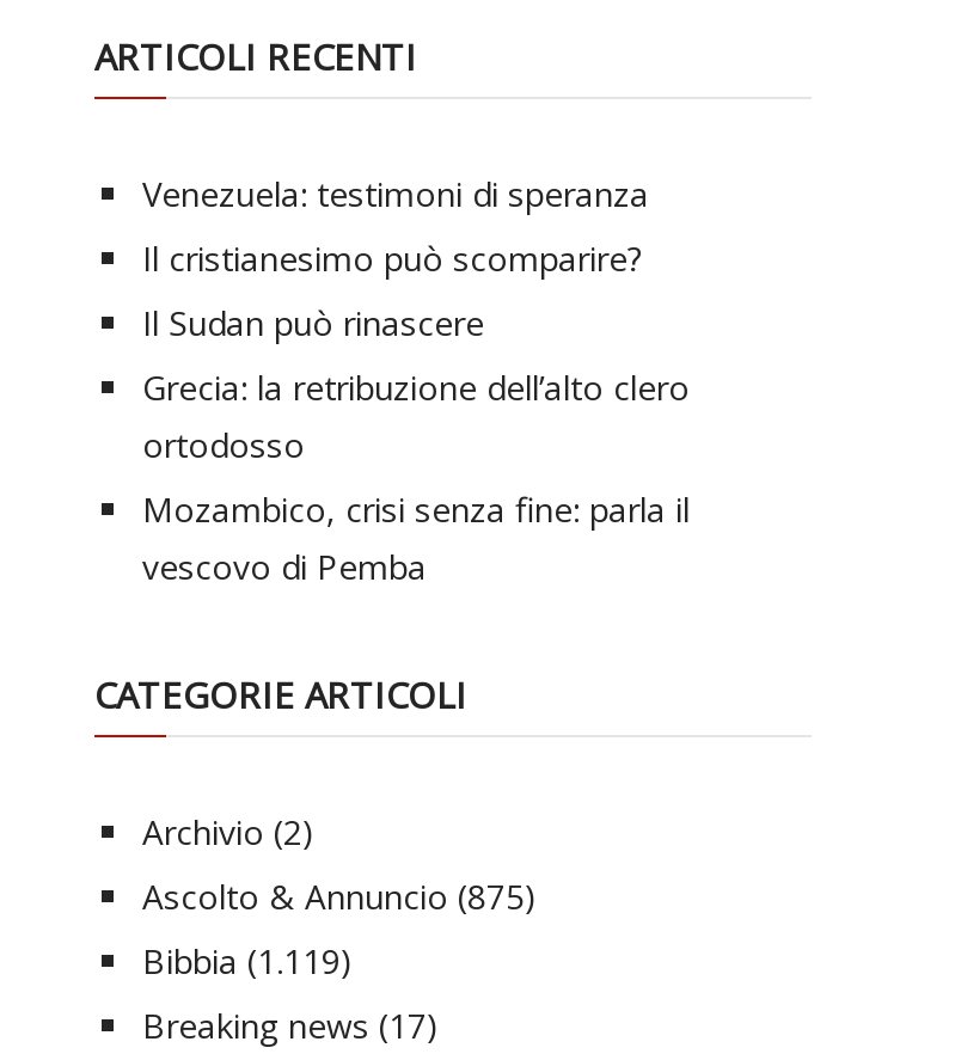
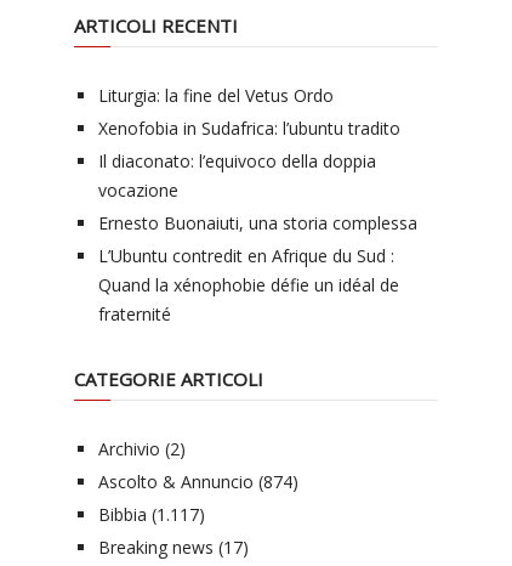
[142,171,690,589] Venezuela: testimoni di speranza | Il cristianesimo può scomparire? | Il Sudan può rinascere | Grecia: la retribuzione dell’alto clero | ortodosso | Mozambico, crisi senza fine: parla il | vescovo di Pemba -> [98,84,417,326] Liturgia: la fine del Vetus Ordo | Xenofobia in Sudafrica: l’ubuntu tradito | Il diaconato: l’equivoco della doppia | vocazione | Ernesto Buonaiuti, una storia complessa | L’Ubuntu contredit en Afrique du Sud : | Quand la xénophobie défie un idéal de | fraternité
[142,874,537,919] Ascolto & Annuncio (875) -> [98,470,298,493] Ascolto & Annuncio (874)
[142,938,353,984] Bibbia (1.119) -> [98,503,205,526] Bibbia (1.117)

